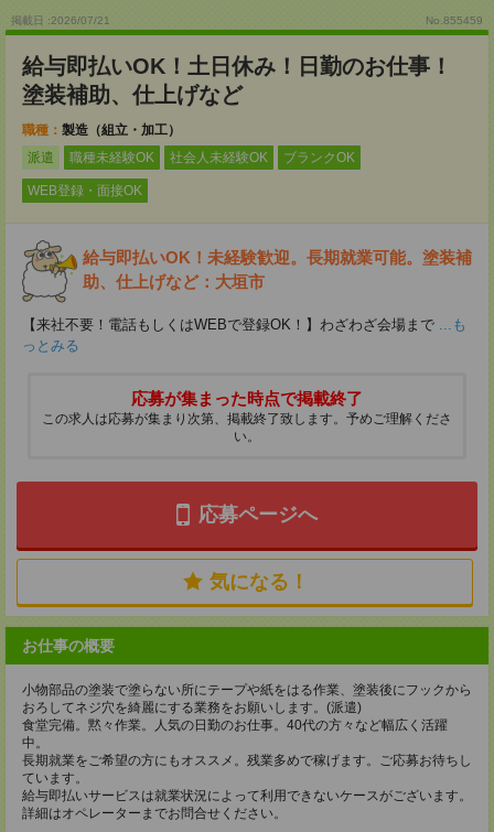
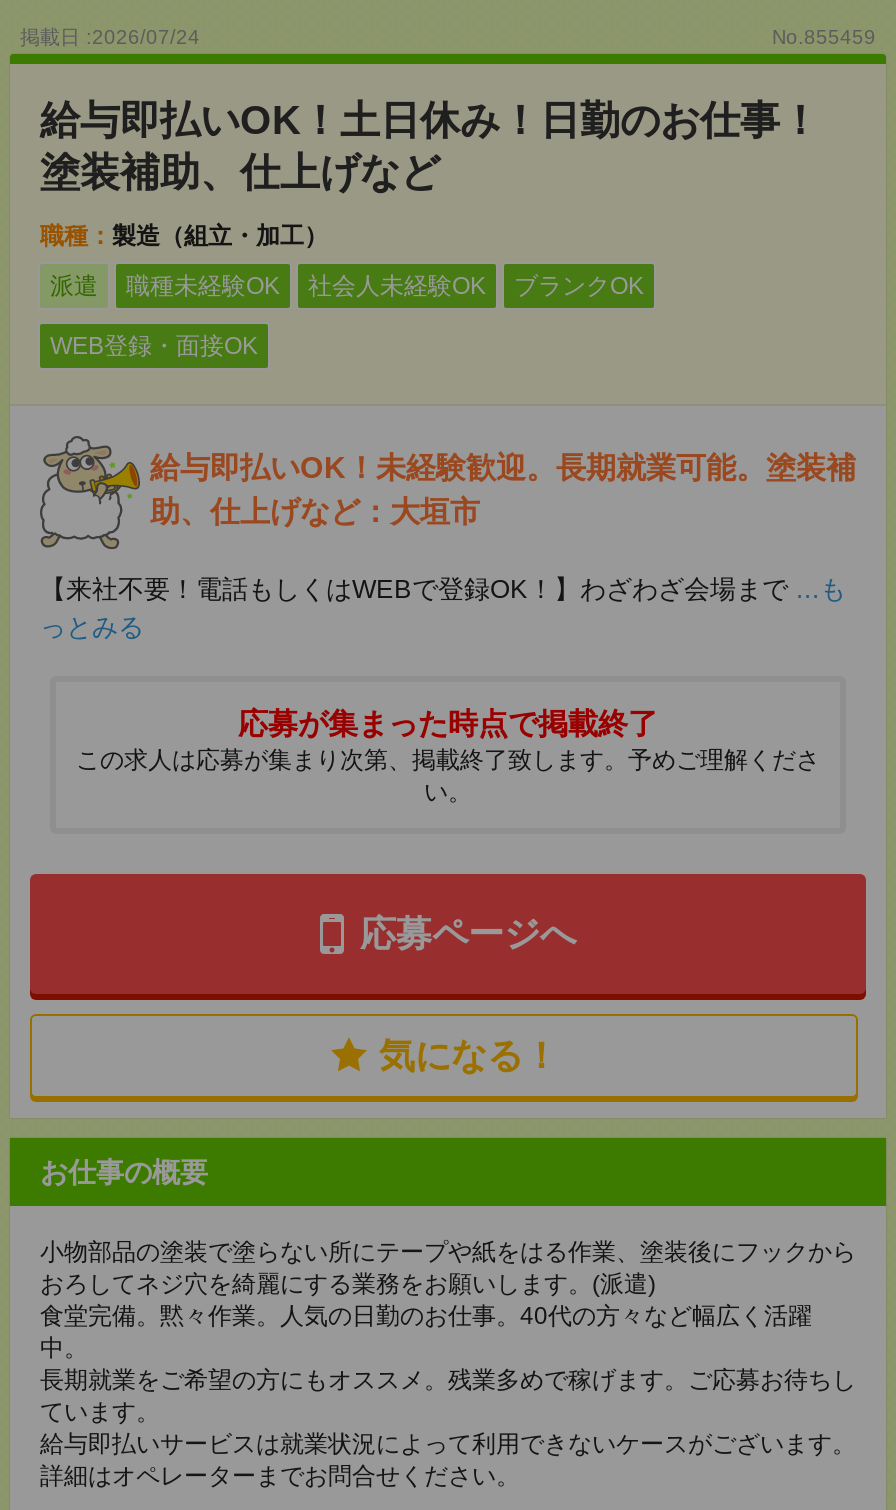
[11,14,110,26] 掲載日 :2026/07/21 -> [20,26,200,48] 掲載日 :2026/07/24

